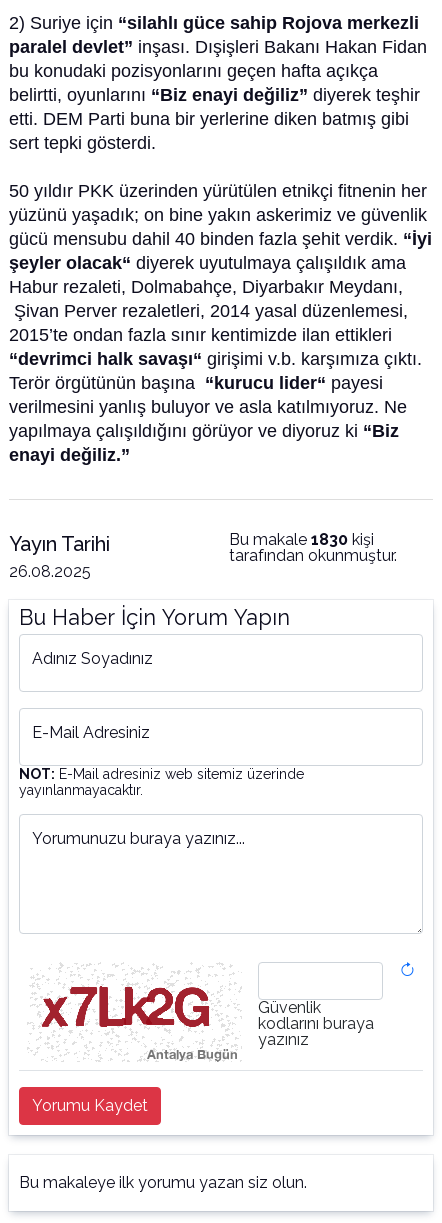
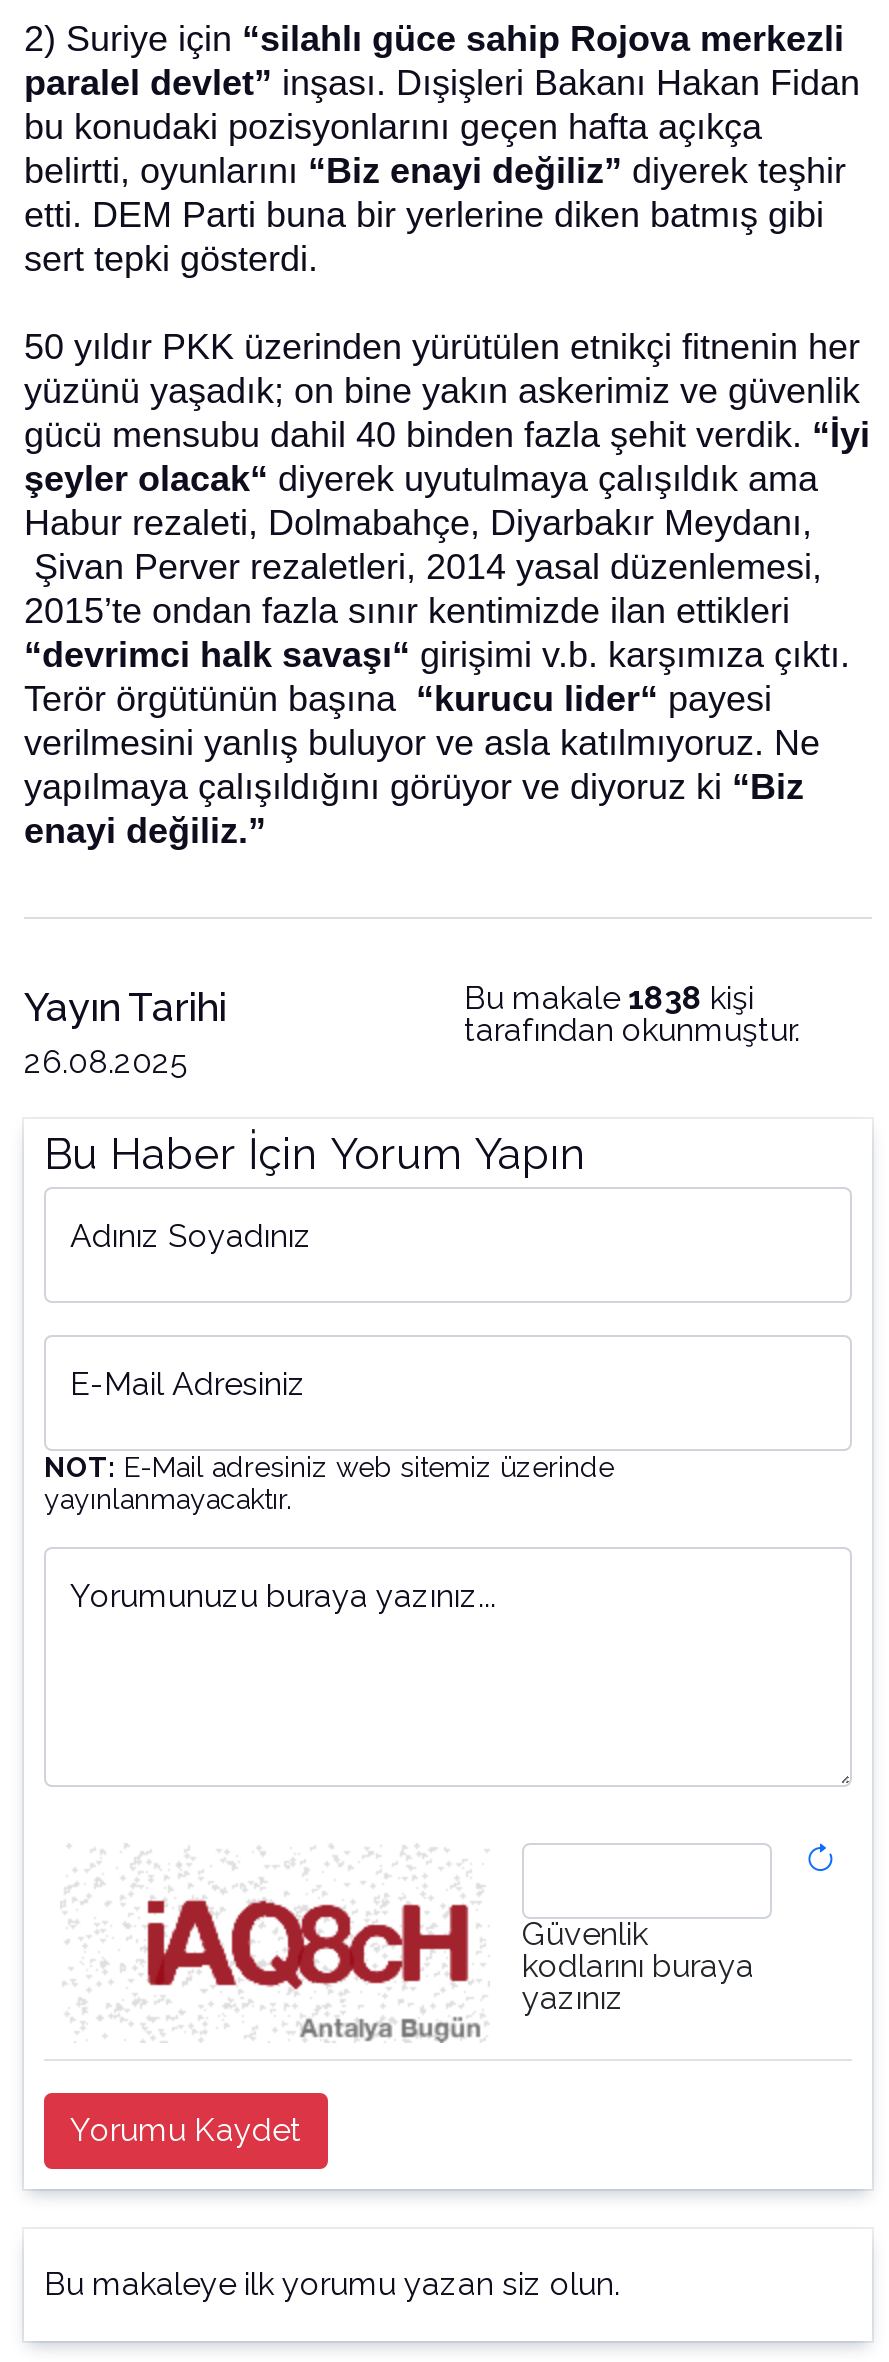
[229,530,374,549] Bu makale 1830 kişi -> [464,979,754,1017] Bu makale 1838 kişi
[41,985,231,1040] [image] -> [90,1891,470,1991] [image]

